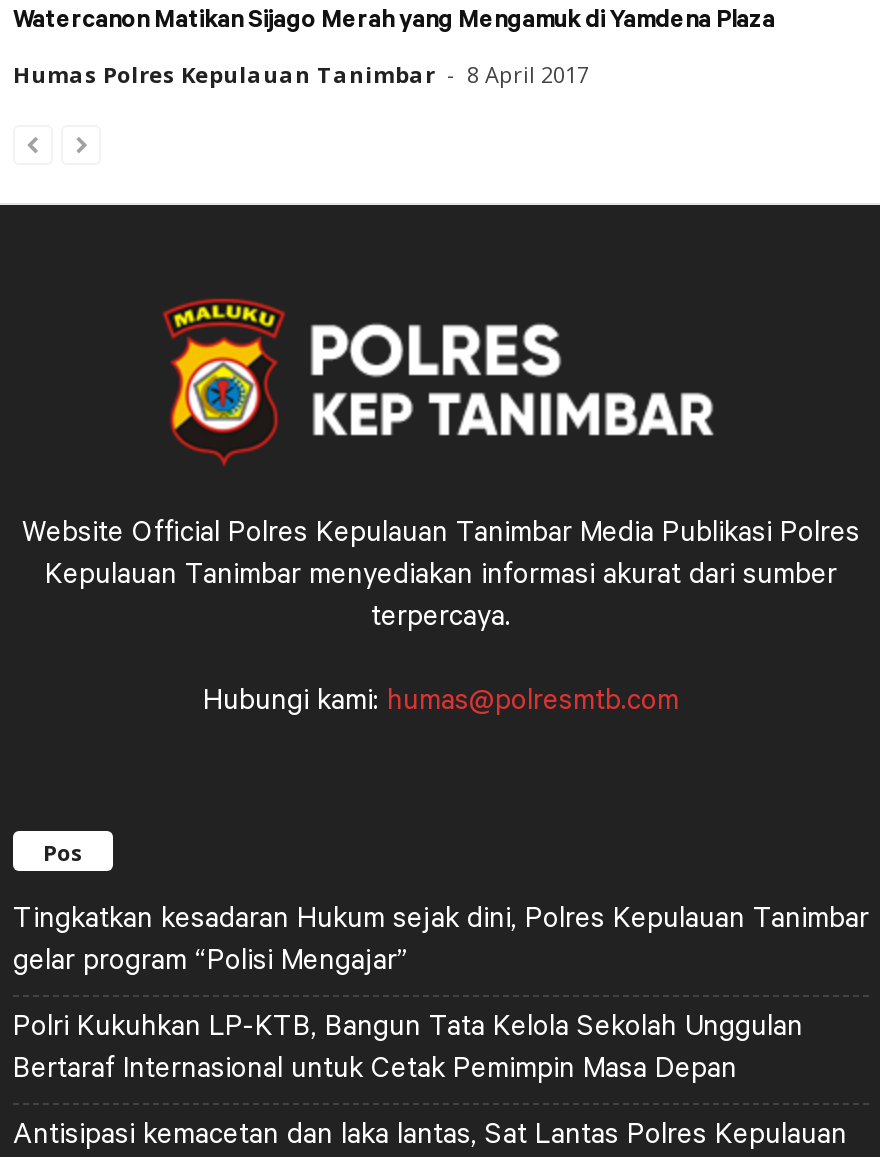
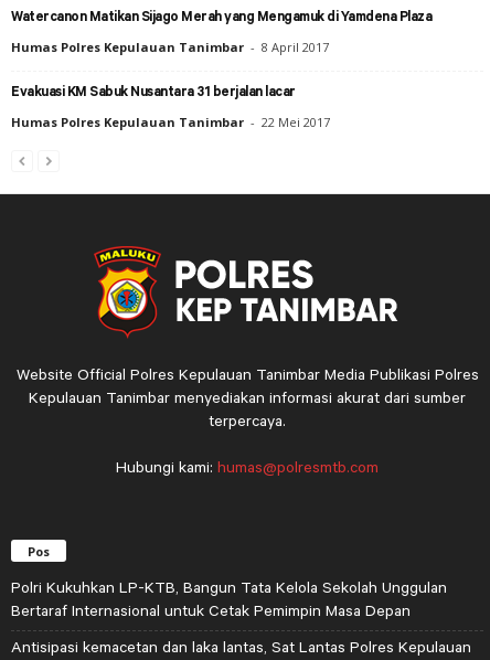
none -> [11,86,330,130] Evakuasi KM Sabuk Nusantara 31 berjalan lacar | Humas Polres Kepulauan Tanimbar - 22 Mei 2017
moved [22,297,860,868] -> [16,245,478,560]: [image] | Website Official Polres Kepulauan Tanimbar Media Publikasi Polres | Kepulauan Tanimbar menyediakan informasi akurat dari sumber | terpercaya. | Pos
[13,902,869,976] Tingkatkan kesadaran Hukum sejak dini, Polres Kepulauan Tanimbar | gelar program “Polisi Mengajar” -> none

